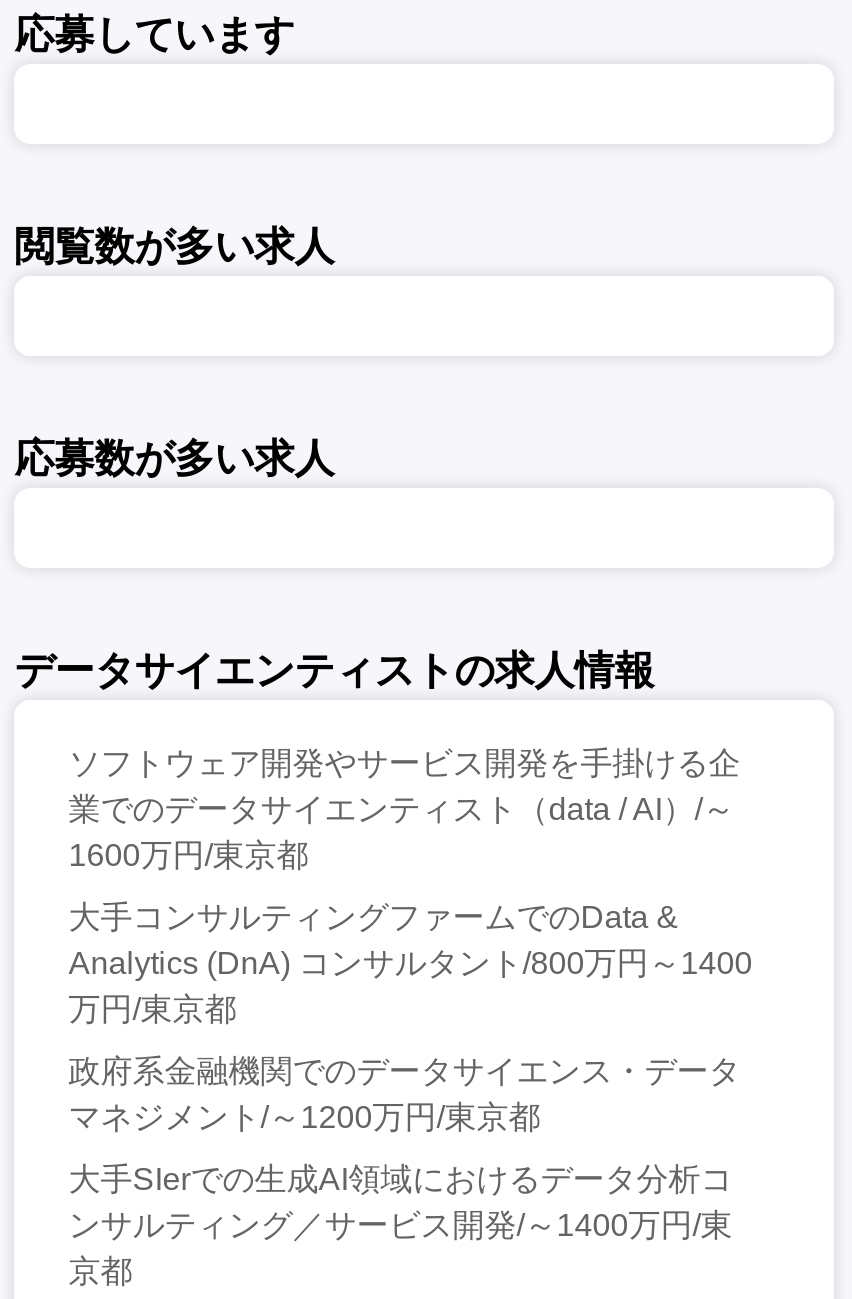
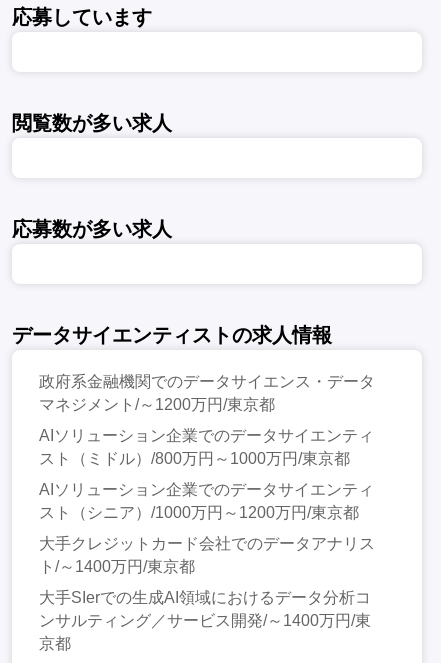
[68,746,752,1026] ソフトウェア開発やサービス開発を手掛ける企 | 業でのデータサイエンティスト（data / AI）/～ | 1600万円/東京都 | 大手コンサルティングファームでのData & | Analytics (DnA) コンサルタント/800万円～1400 | 万円/東京都 -> none
moved [68,1054,740,1134] -> [39,373,375,413]: 政府系金融機関でのデータサイエンス・データ | マネジメント/～1200万円/東京都
none -> [39,427,375,575] AIソリューション企業でのデータサイエンティ | スト（ミドル）/800万円～1000万円/東京都 | AIソリューション企業でのデータサイエンティ | スト（シニア）/1000万円～1200万円/東京都 | 大手クレジットカード会社でのデータアナリス | ト/～1400万円/東京都

